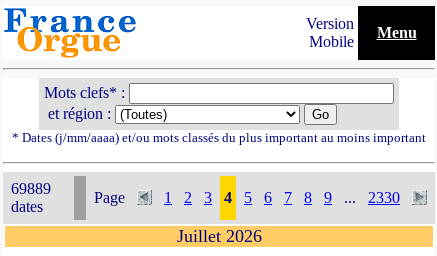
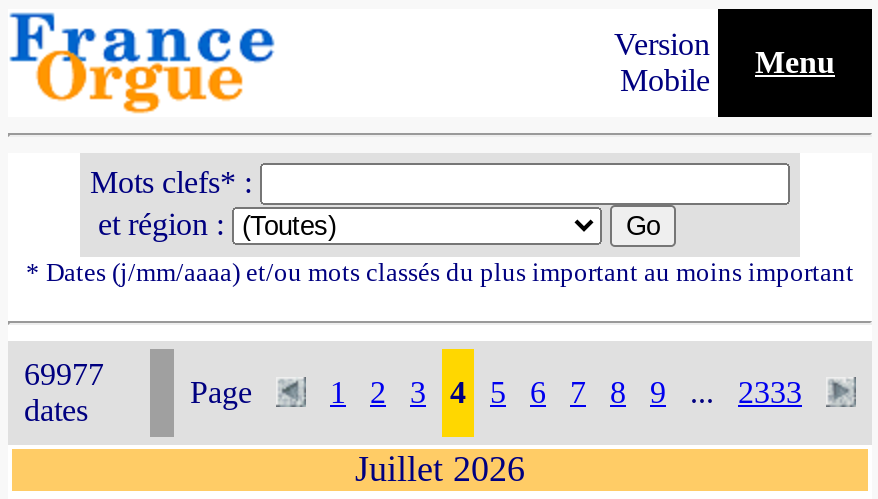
[11,180,51,197] 69889 -> [24,357,104,391] 69977
[368,189,400,206] 2330 -> [738,375,802,409] 2333

